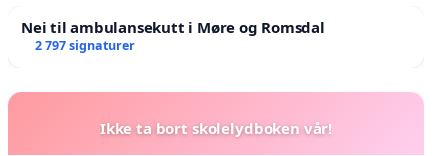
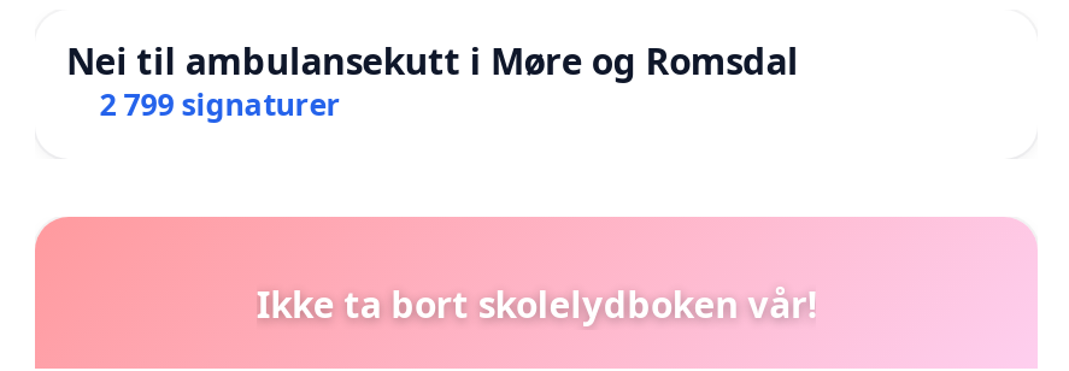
[35,37,135,54] 2 797 signaturer -> [100,83,341,124] 2 799 signaturer

